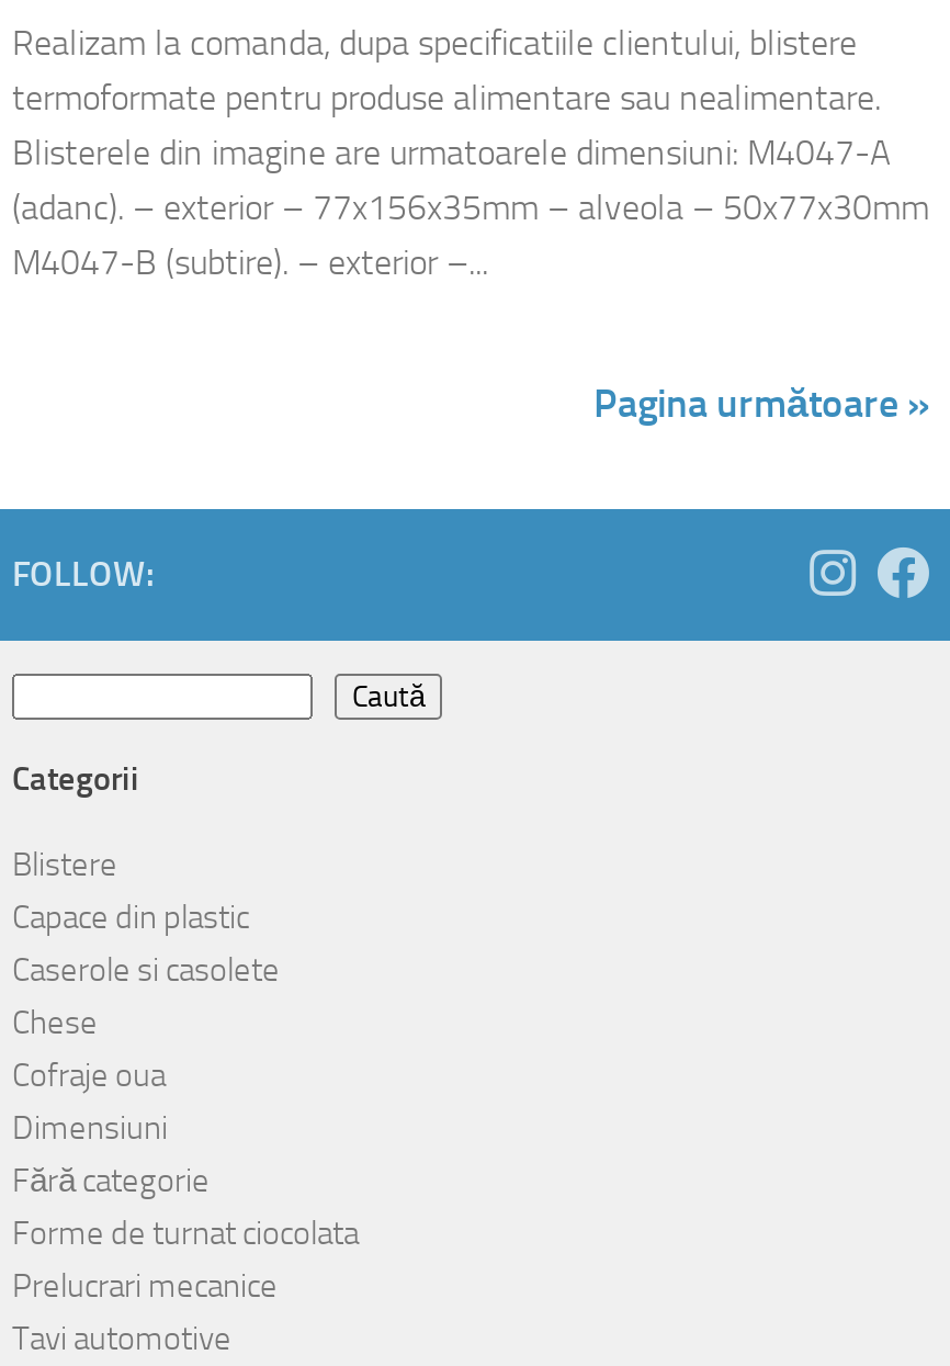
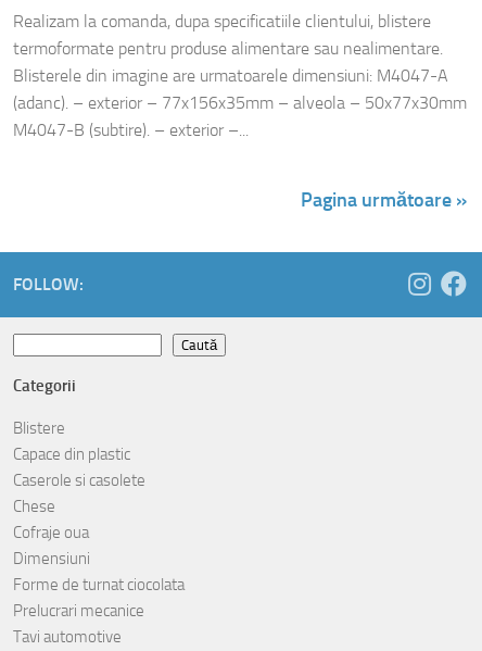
[12,1161,210,1200] Fără categorie -> none

